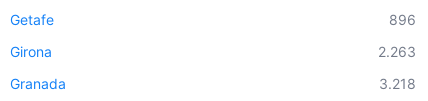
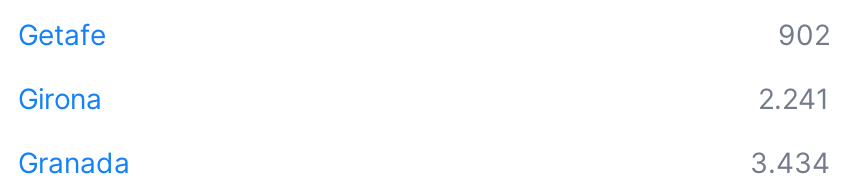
[389,11,416,28] 896 -> [778,16,830,50] 902
[378,43,416,60] 2.263 -> [758,80,830,114] 2.241
[379,75,416,92] 3.218 -> [750,144,830,178] 3.434

